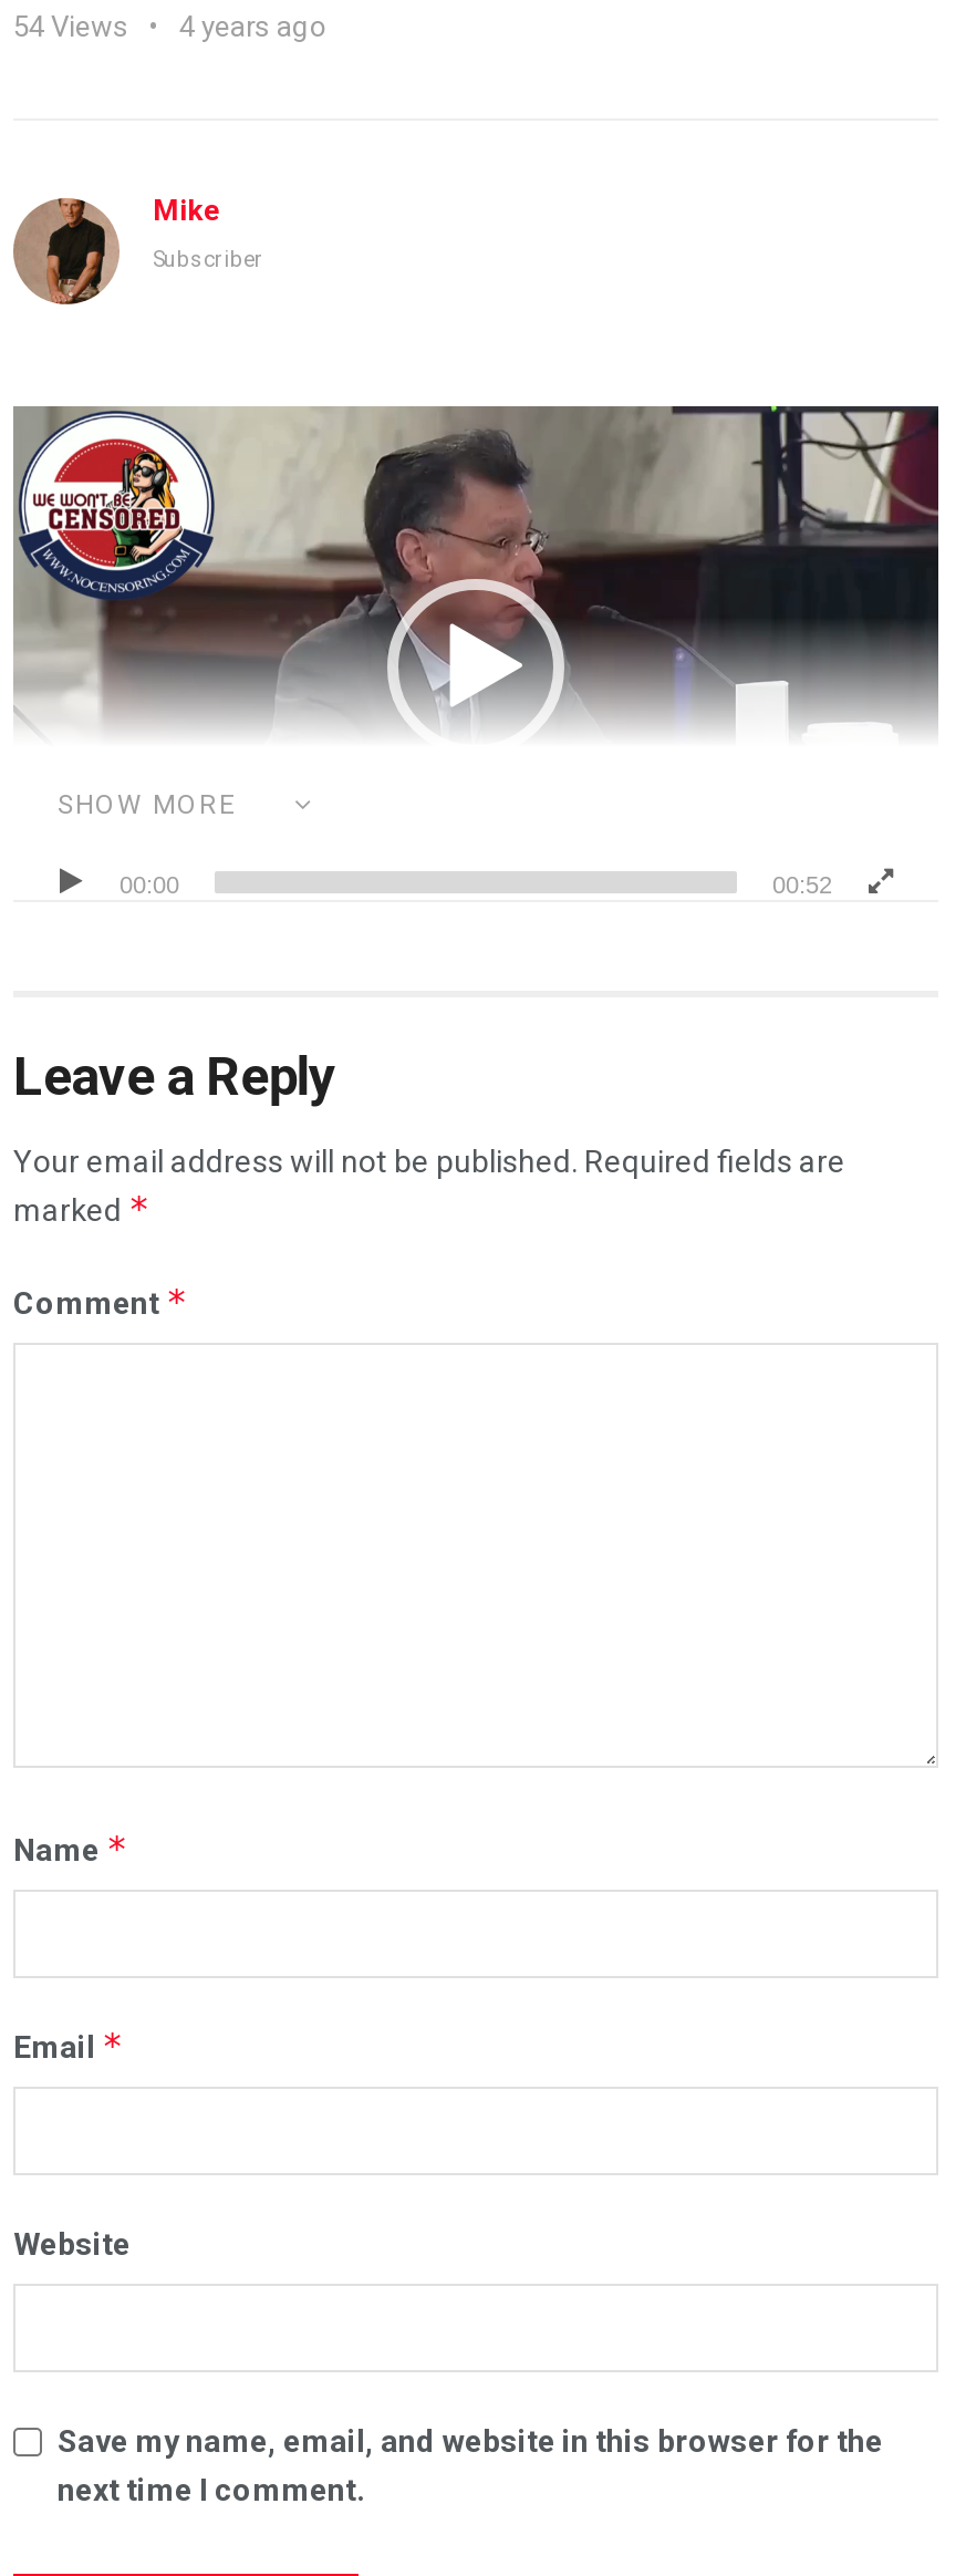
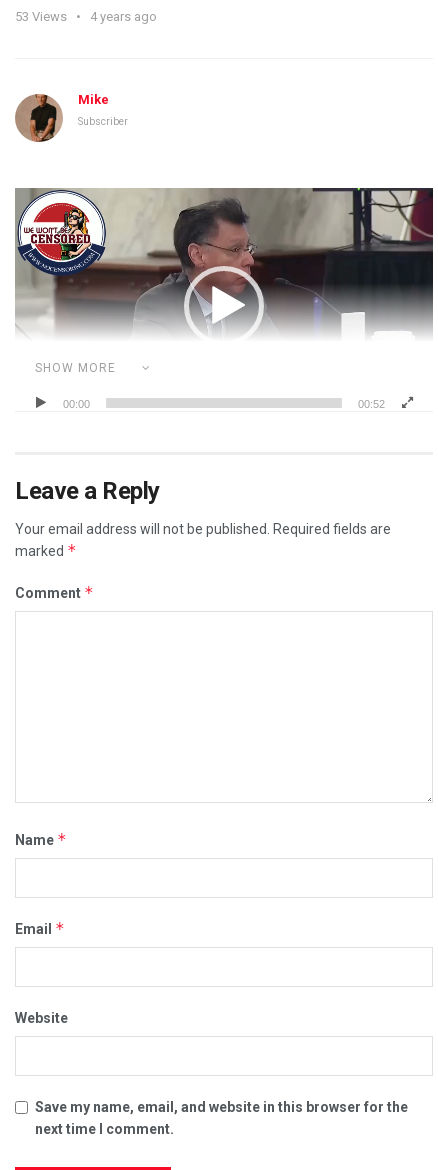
[13,10,328,43] 54 Views 4 years ago -> [15,9,157,24] 53 Views 4 years ago

